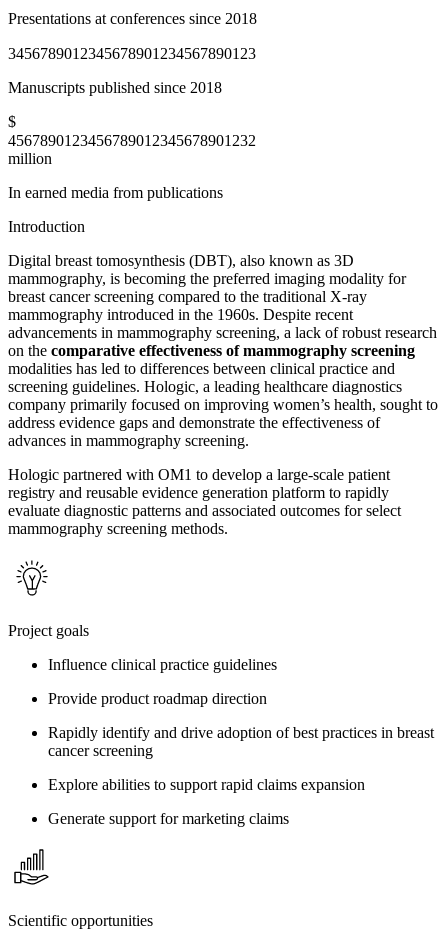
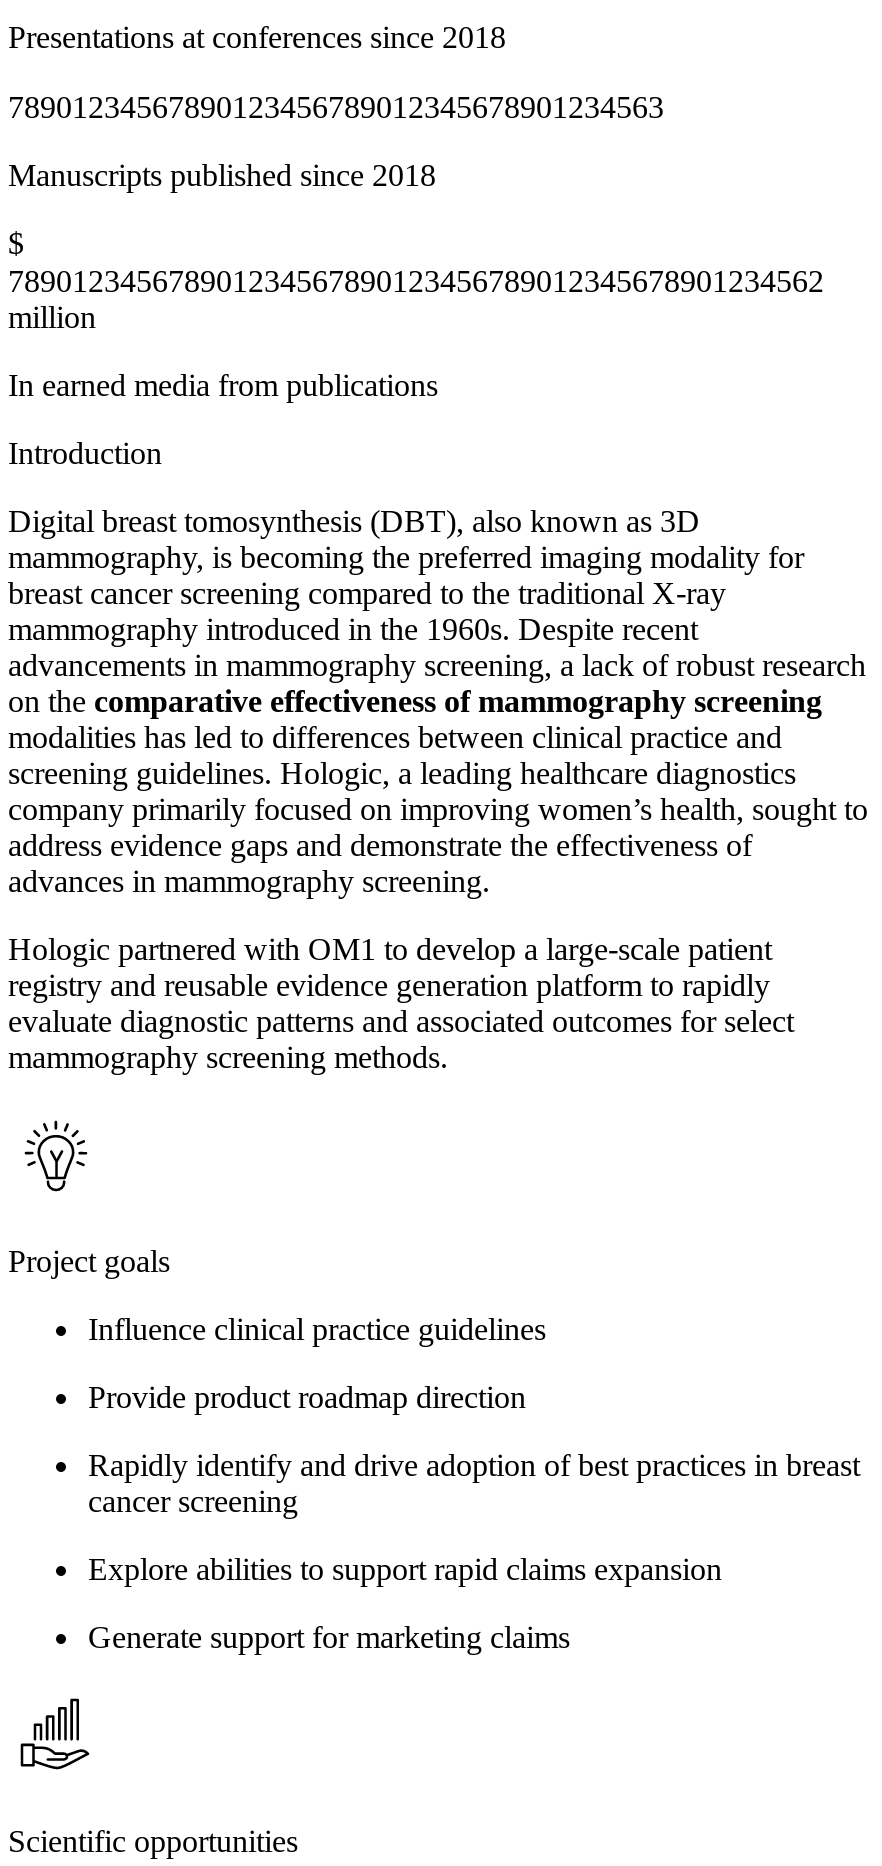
[8,45,256,62] 345678901 2345678901 2345678901 23 -> [8,90,664,124] 78901 2345678901 2345678901 2345678901 234563
[8,132,256,149] 45678901 2345678901 2345678901 232 -> [8,264,824,298] 78901 2345678901 2345678901 2345678901 2345678901 234562

